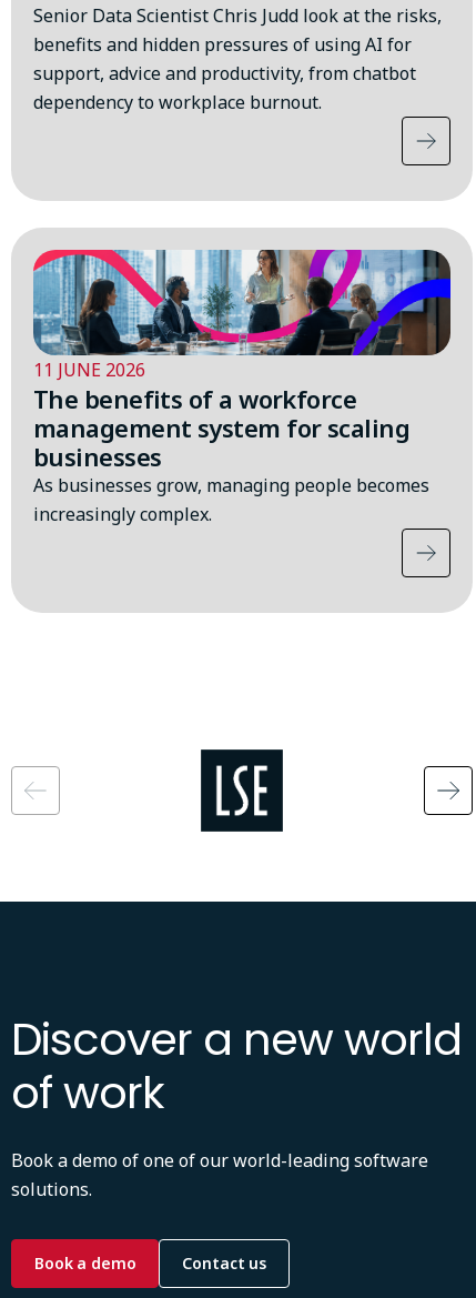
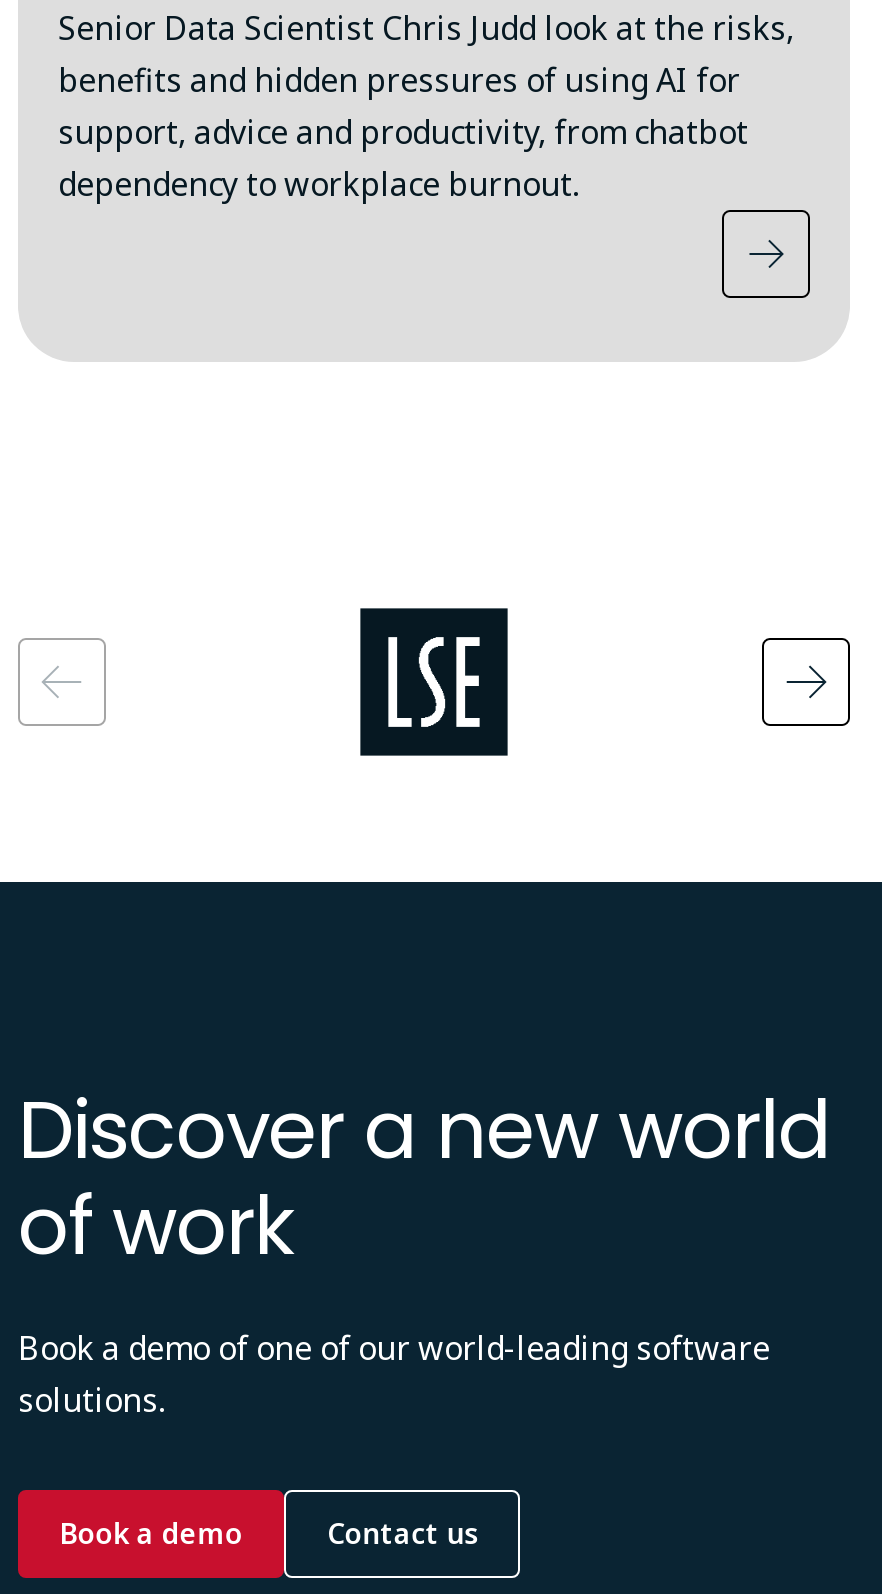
[32,249,452,527] [image] | 11 JUNE 2026 | The benefits of a workforce | management system for scaling | businesses | As businesses grow, managing people becomes | increasingly complex. -> none

